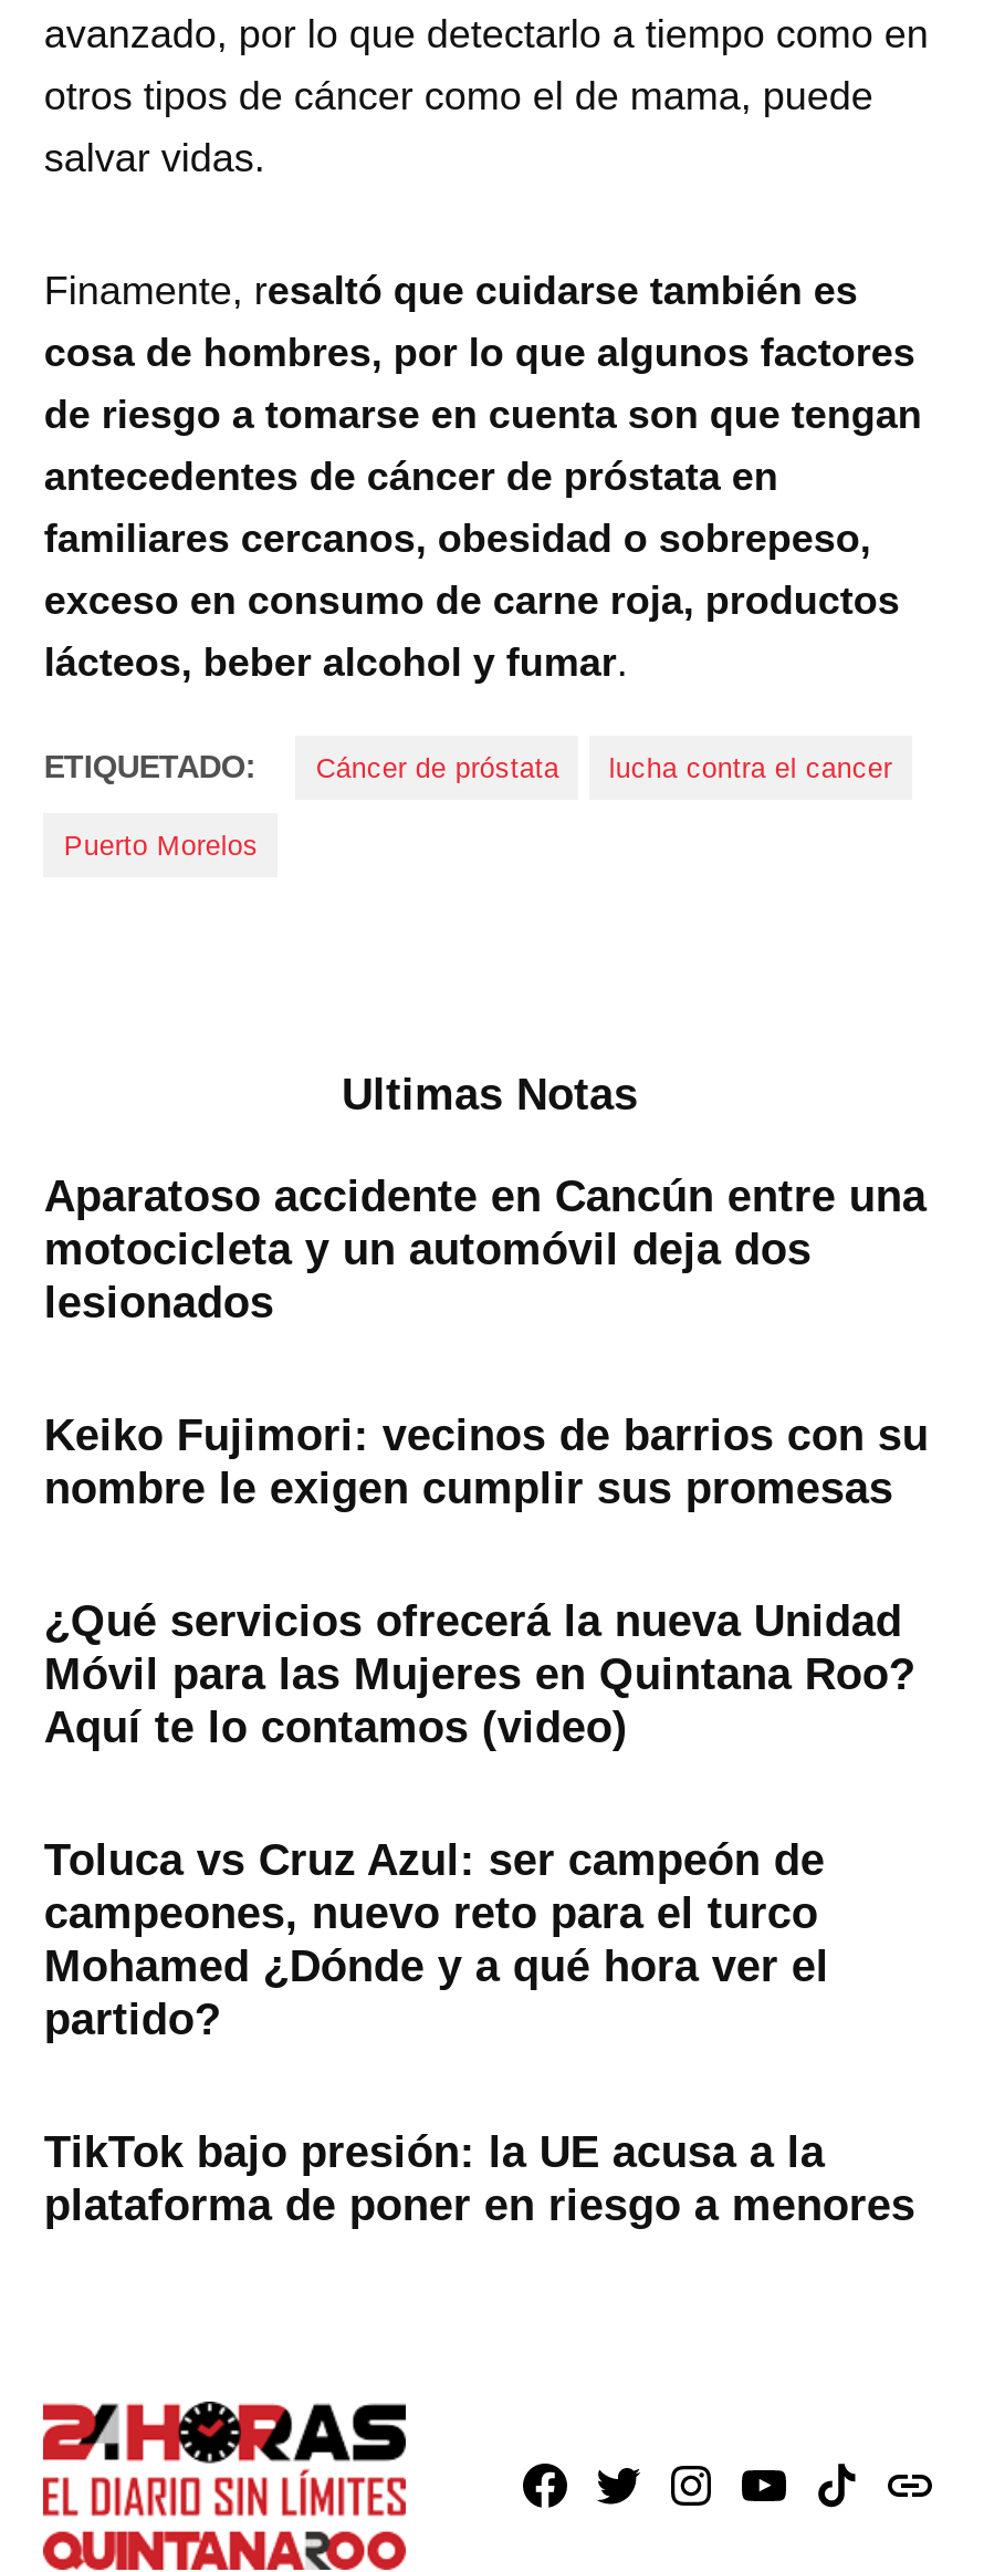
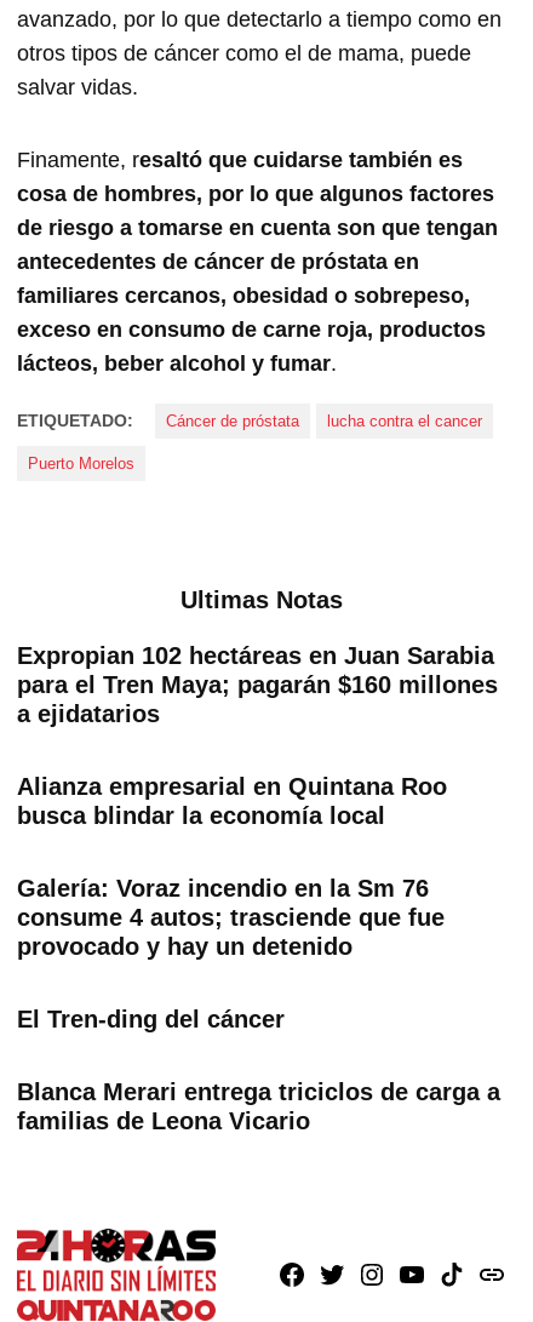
[44,1172,926,1327] Aparatoso accidente en Cancún entre una | motocicleta y un automóvil deja dos | lesionados -> [17,643,498,727] Expropian 102 hectáreas en Juan Sarabia | para el Tren Maya; pagarán $160 millones | a ejidatarios
[44,1411,928,1513] Keiko Fujimori: vecinos de barrios con su | nombre le exigen cumplir sus promesas -> [17,773,447,829] Alianza empresarial en Quintana Roo | busca blindar la economía local
[44,1597,915,1752] ¿Qué servicios ofrecerá la nueva Unidad | Móvil para las Mujeres en Quintana Roo? | Aquí te lo contamos (video) -> [17,875,445,960] Galería: Voraz incendio en la Sm 76 | consume 4 autos; trasciende que fue | provocado y hay un detenido
[44,1836,829,2044] Toluca vs Cruz Azul: ser campeón de | campeones, nuevo reto para el turco | Mohamed ¿Dónde y a qué hora ver el | partido? -> [17,1006,285,1033] El Tren-ding del cáncer
[44,2128,915,2230] TikTok bajo presión: la UE acusa a la | plataforma de poner en riesgo a menores -> [17,1079,501,1135] Blanca Merari entrega triciclos de carga a | familias de Leona Vicario

